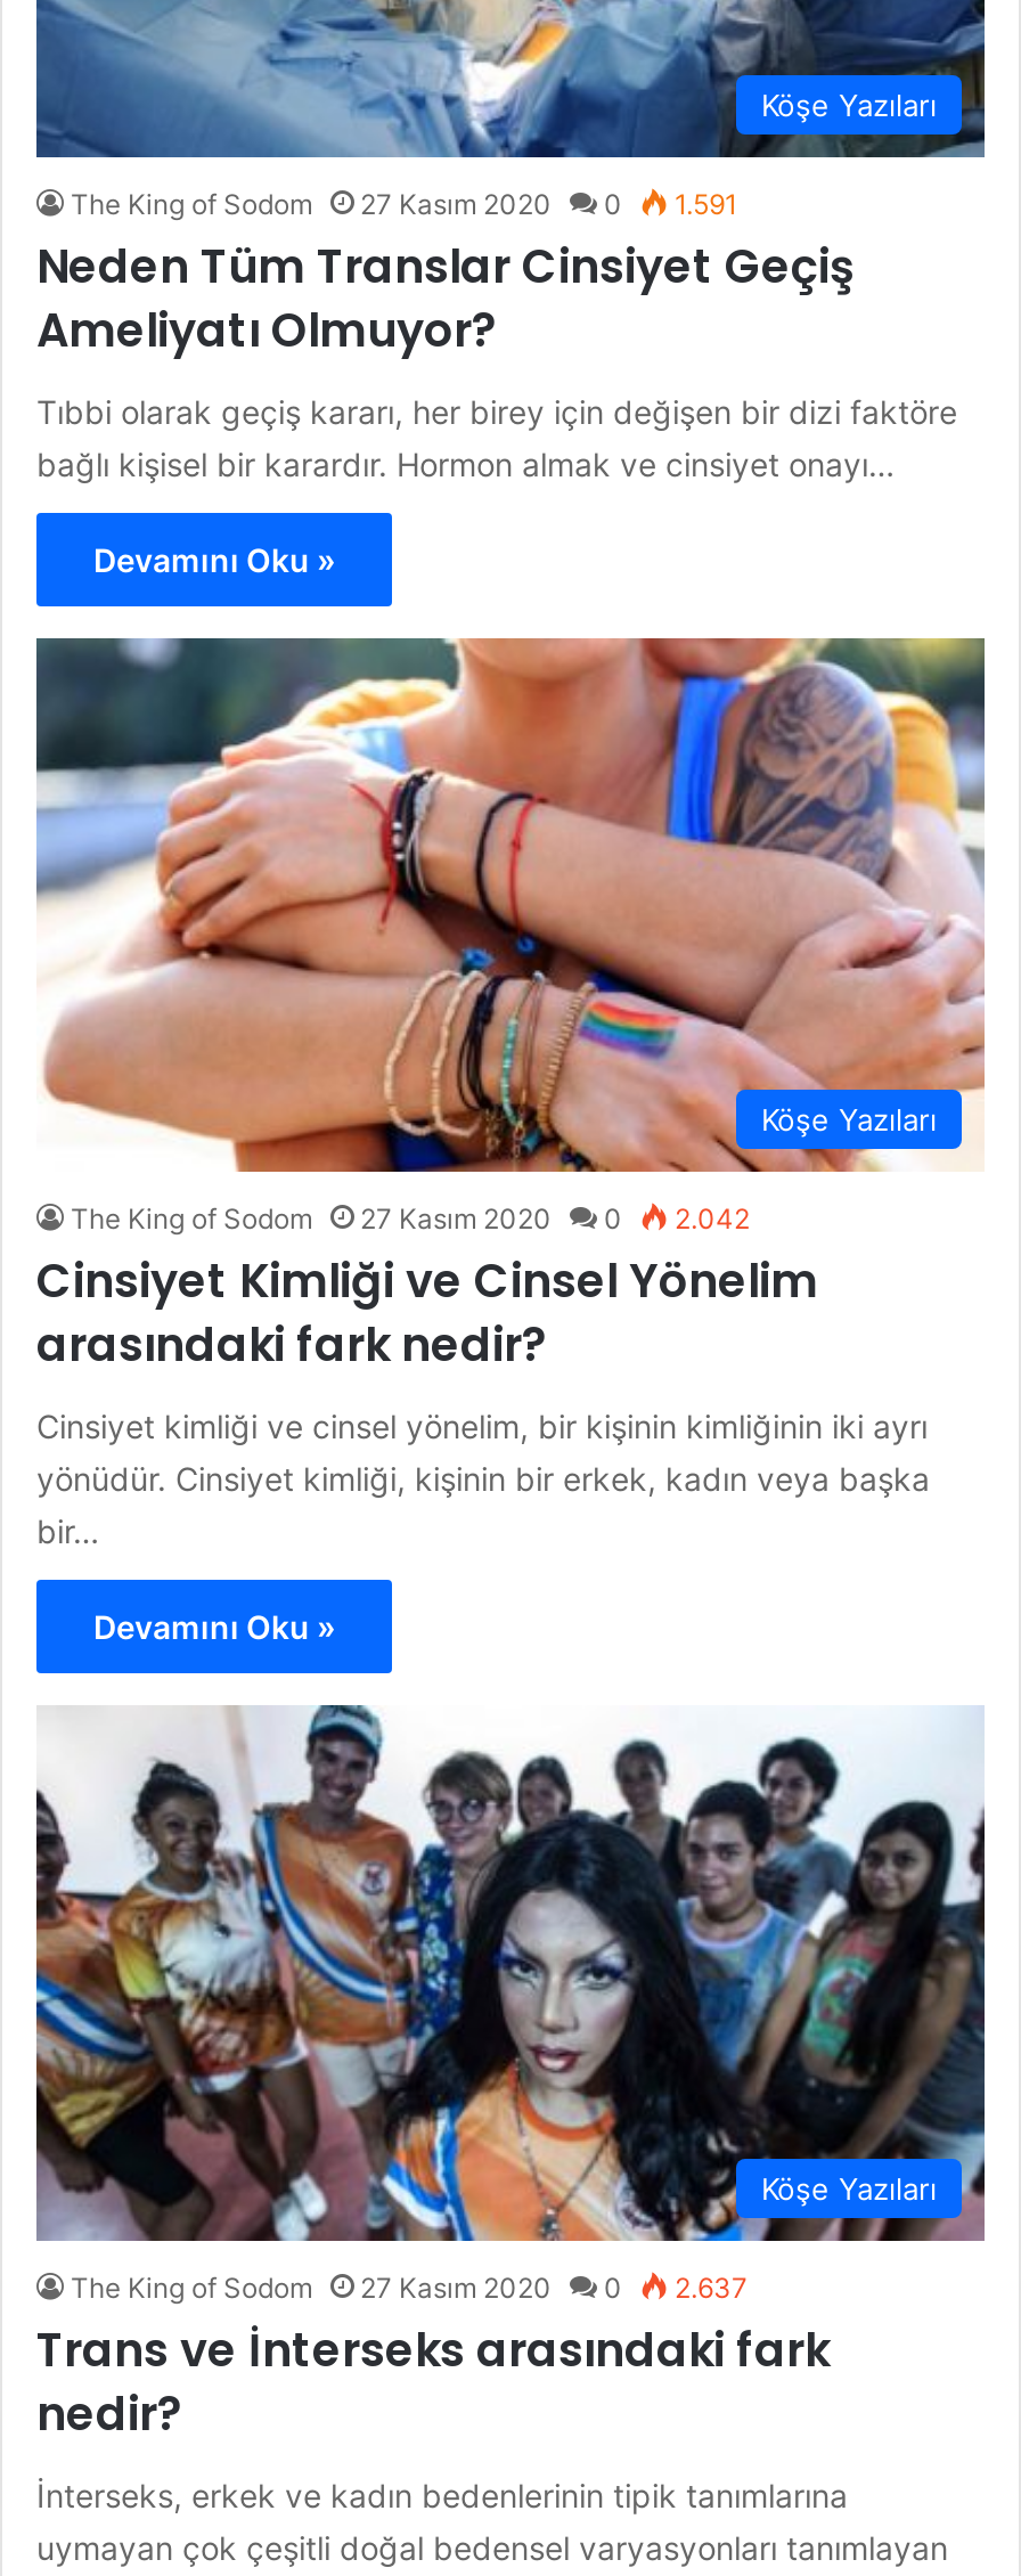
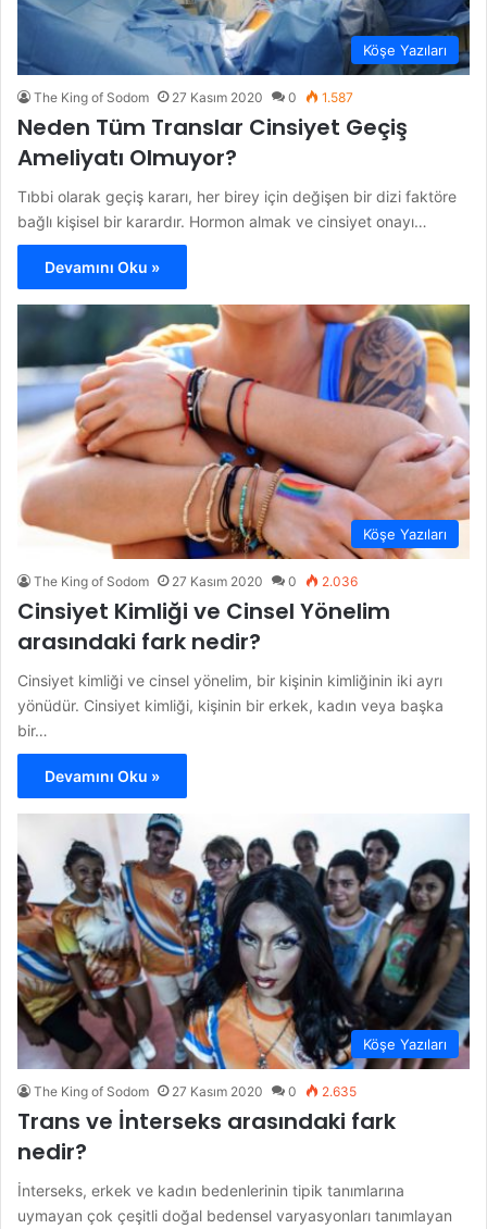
[71,186,738,221] The King of Sodom 27 Kasım 2020 0 1.591 -> [34,89,353,105] The King of Sodom 27 Kasım 2020 0 1.587
[71,1202,750,1236] The King of Sodom 27 Kasım 2020 0 2.042 -> [34,574,358,590] The King of Sodom 27 Kasım 2020 0 2.036
[71,2271,748,2305] The King of Sodom 27 Kasım 2020 0 2.637 -> [34,1083,357,1100] The King of Sodom 27 Kasım 2020 0 2.635

